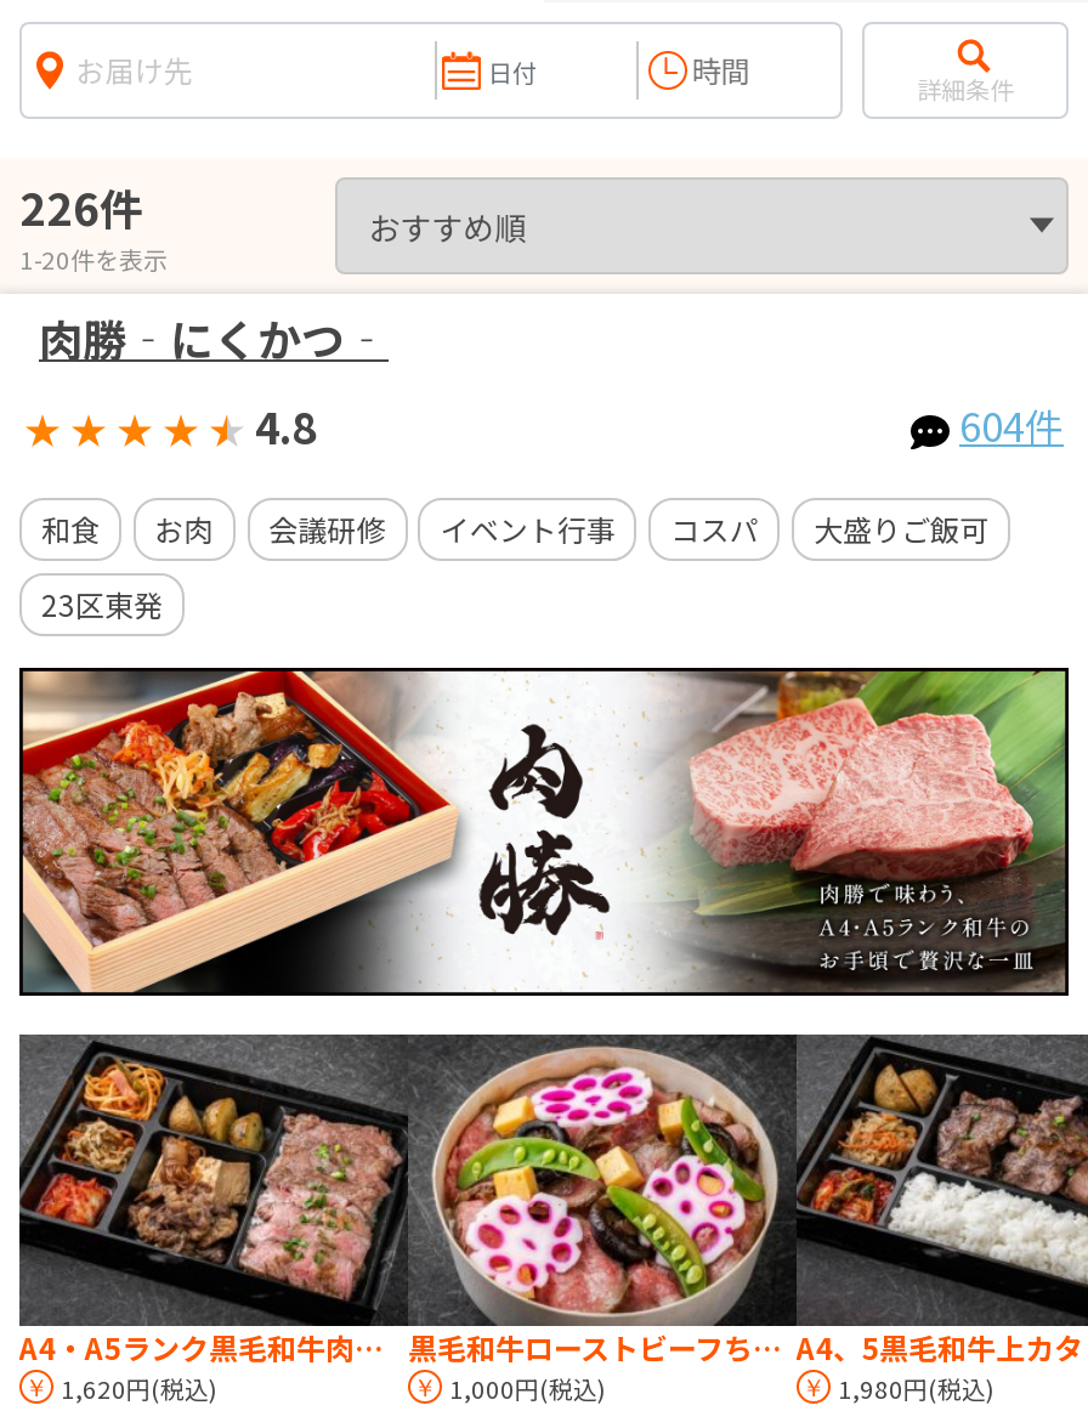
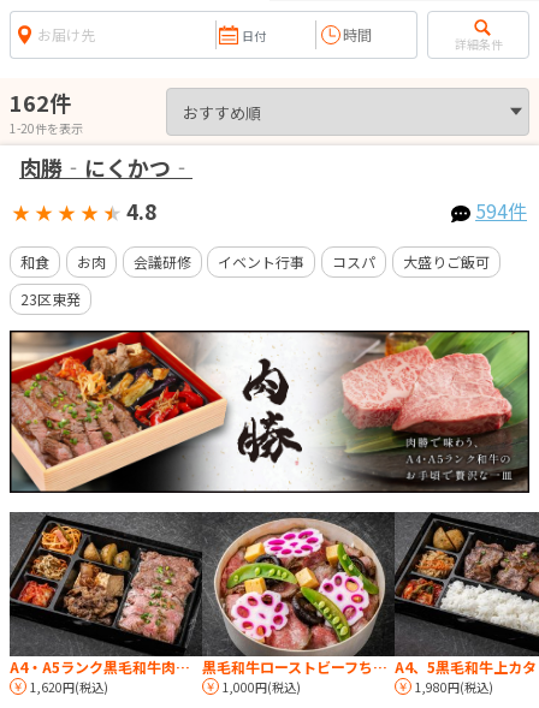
[19,175,143,238] 226件 -> [10,87,71,118] 162件
[959,396,1064,455] 604件 -> [475,196,527,225] 594件

